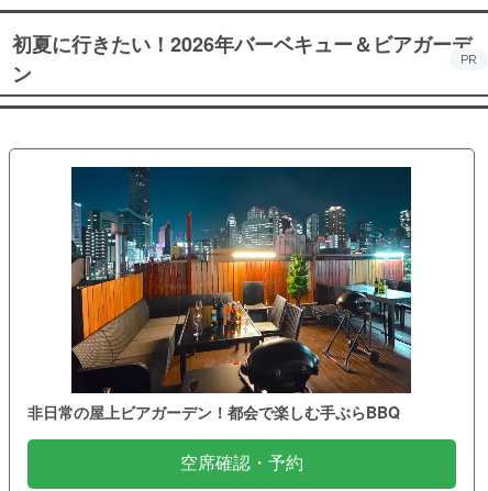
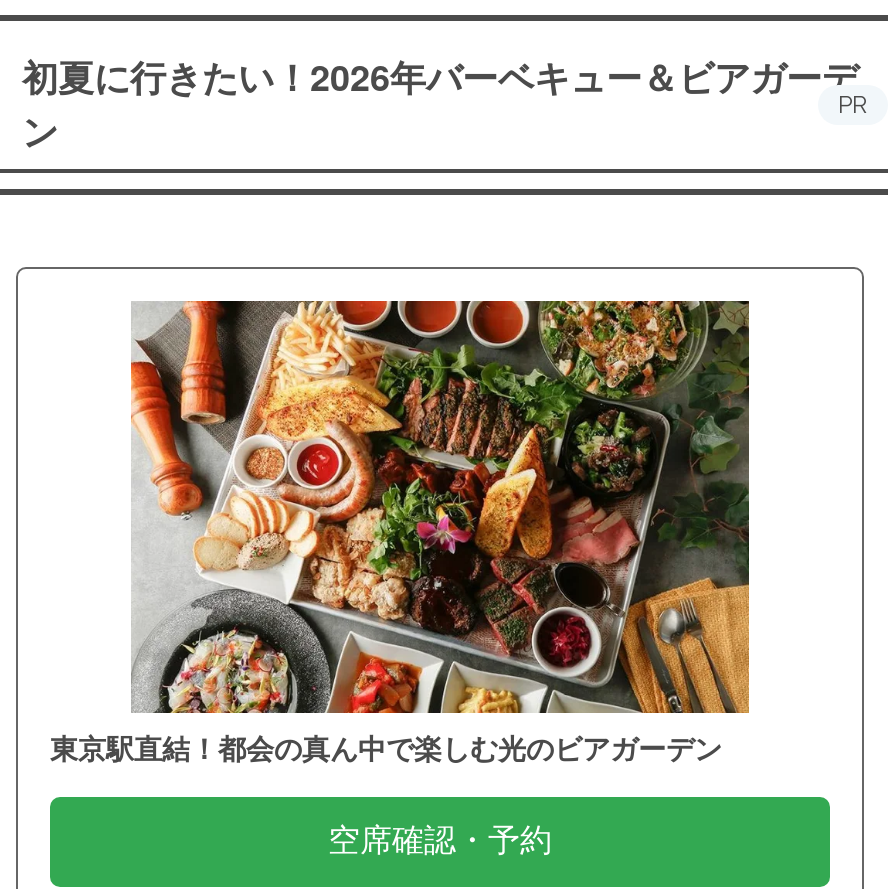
[27,166,412,423] [image] | 非日常の屋上ビアガーデン！都会で楽しむ手ぶらBBQ -> [50,299,752,767] [image] | 東京駅直結！都会の真ん中で楽しむ光のビアガーデン

